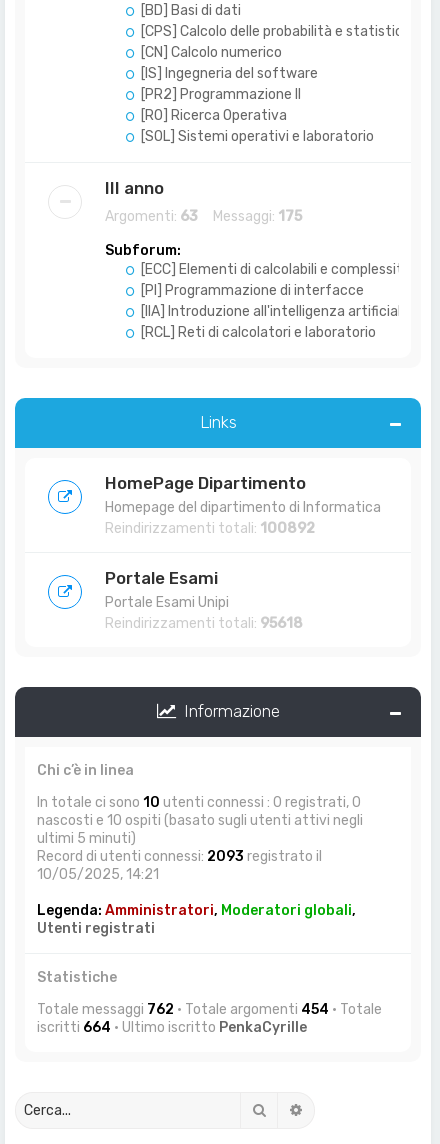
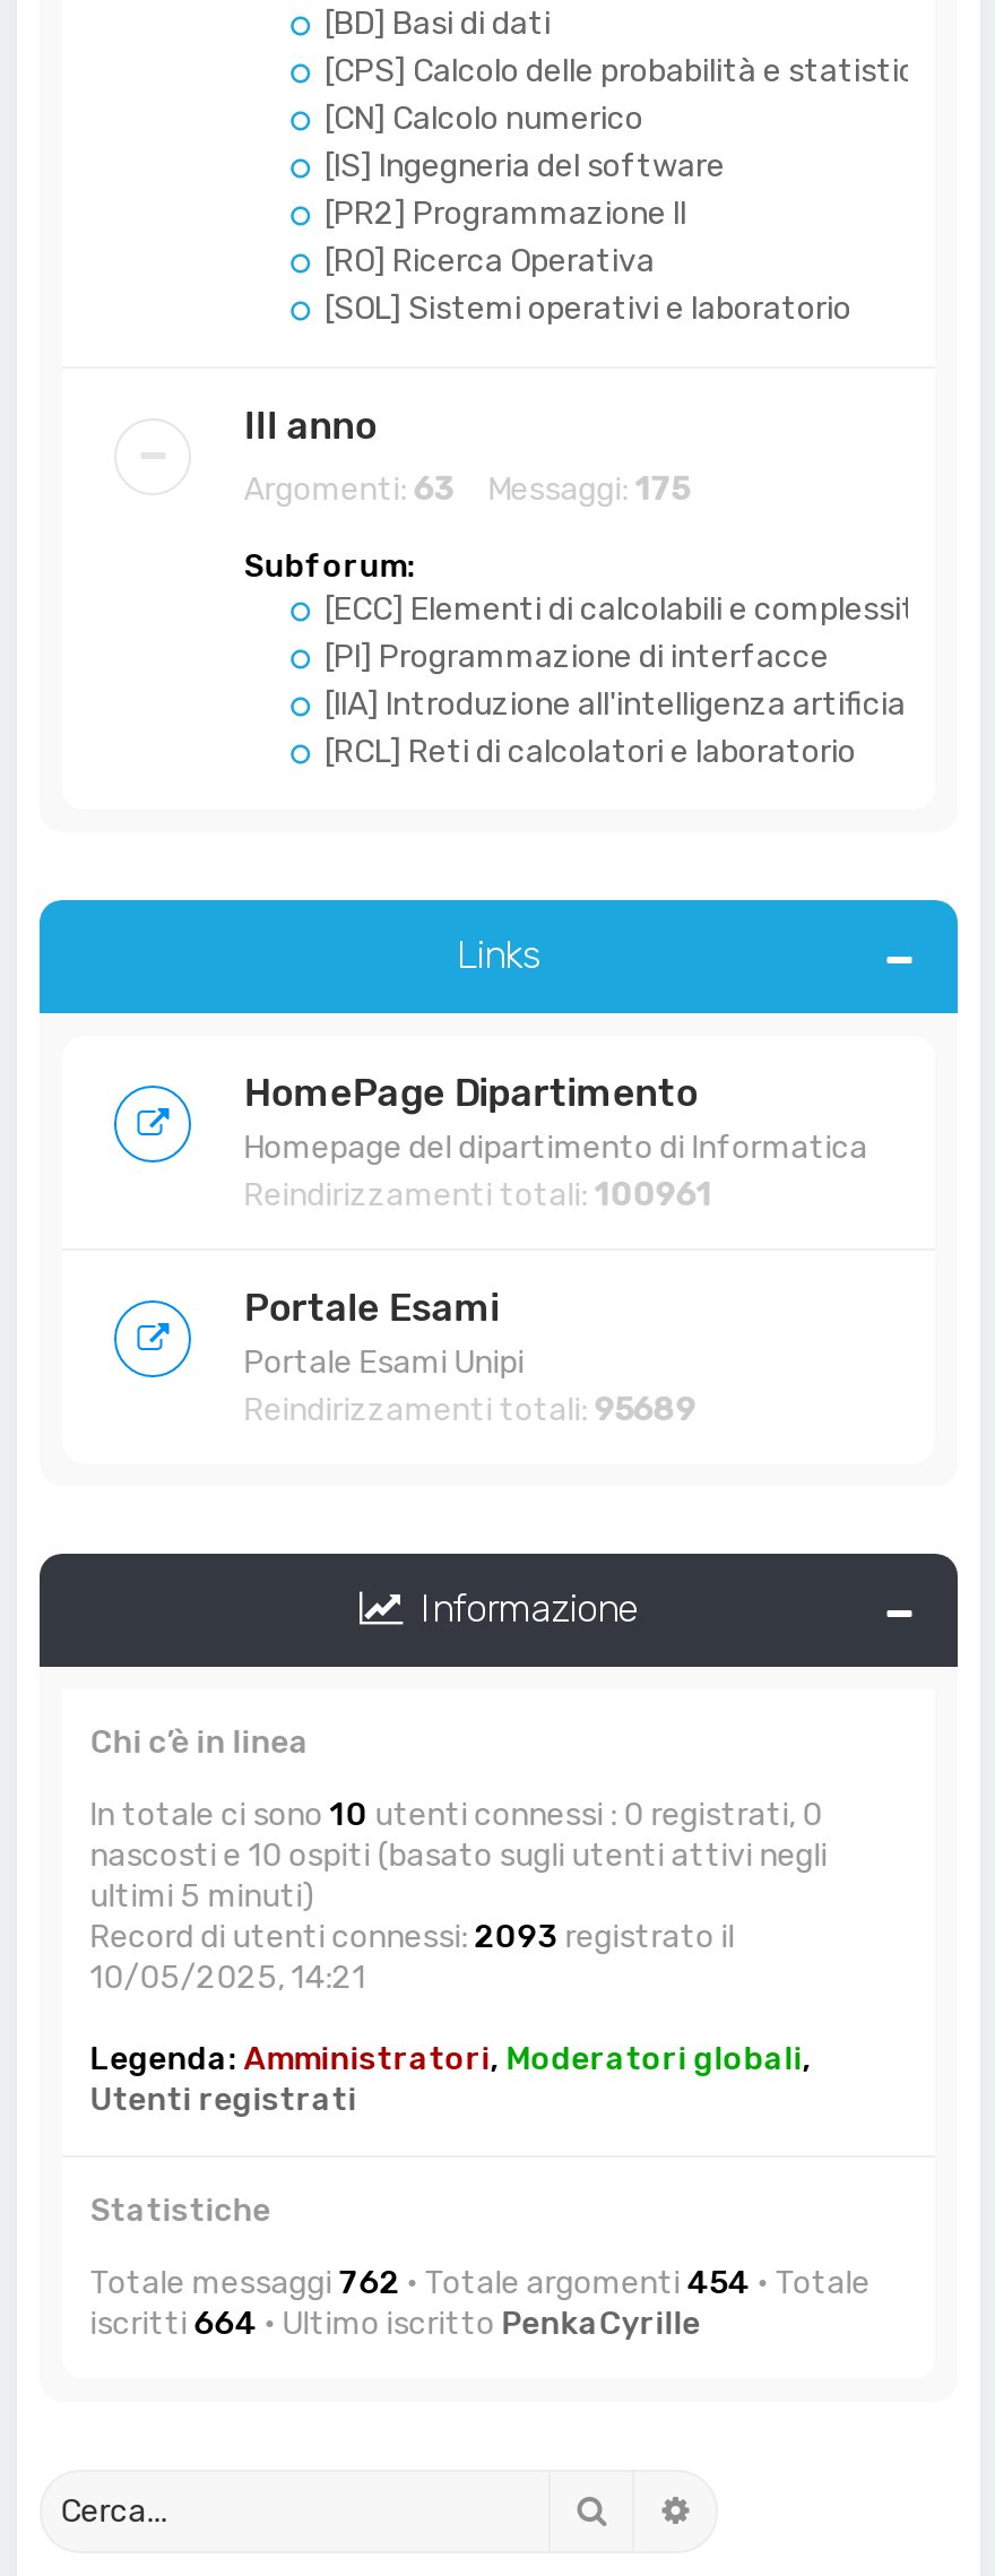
[105,520,315,537] Reindirizzamenti totali: 100892 -> [244,1176,712,1214] Reindirizzamenti totali: 100961
[105,615,303,632] Reindirizzamenti totali: 95618 -> [244,1391,696,1429] Reindirizzamenti totali: 95689

